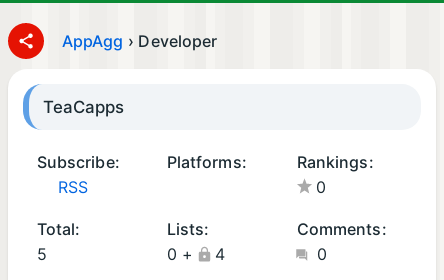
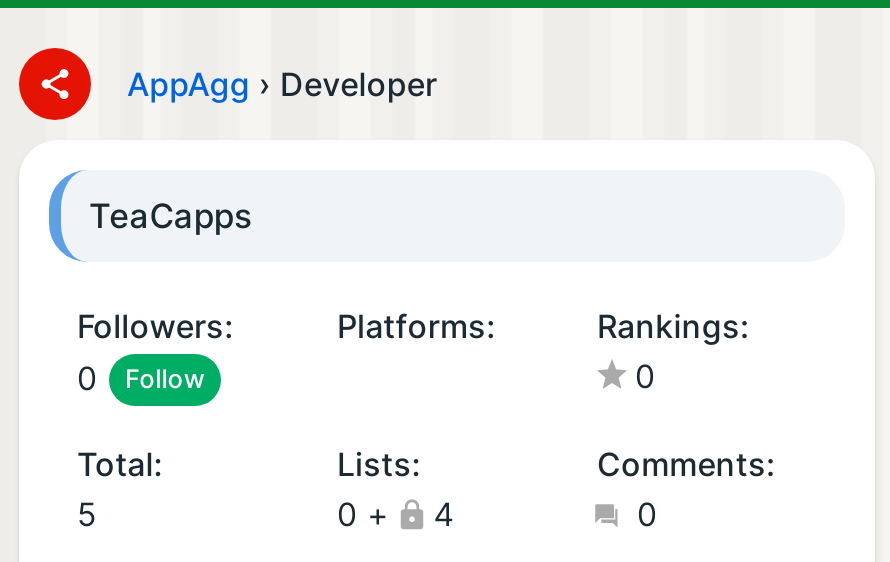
[47,152,120,197] Subscribe: | RSS -> [77,306,234,398] Followers: | 0 | Follow

